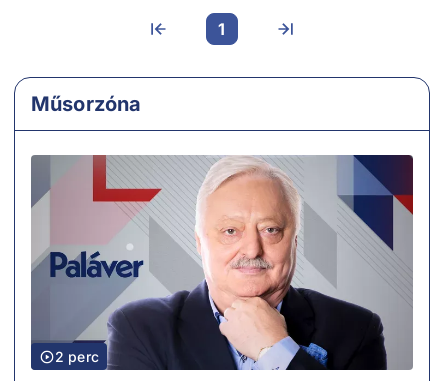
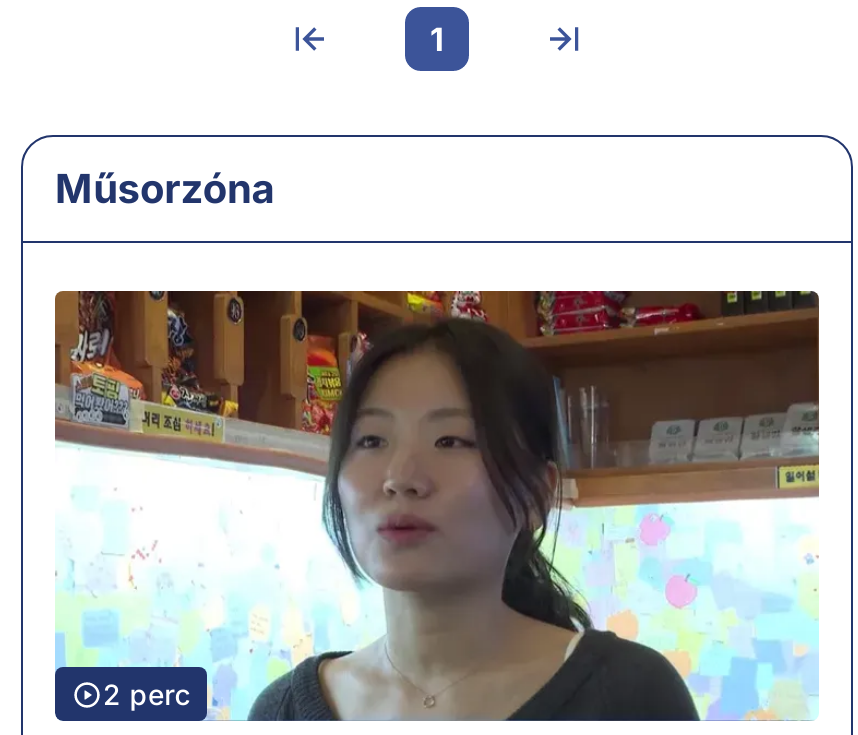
[30,154,414,371] [image] -> [53,289,819,723] [image]

